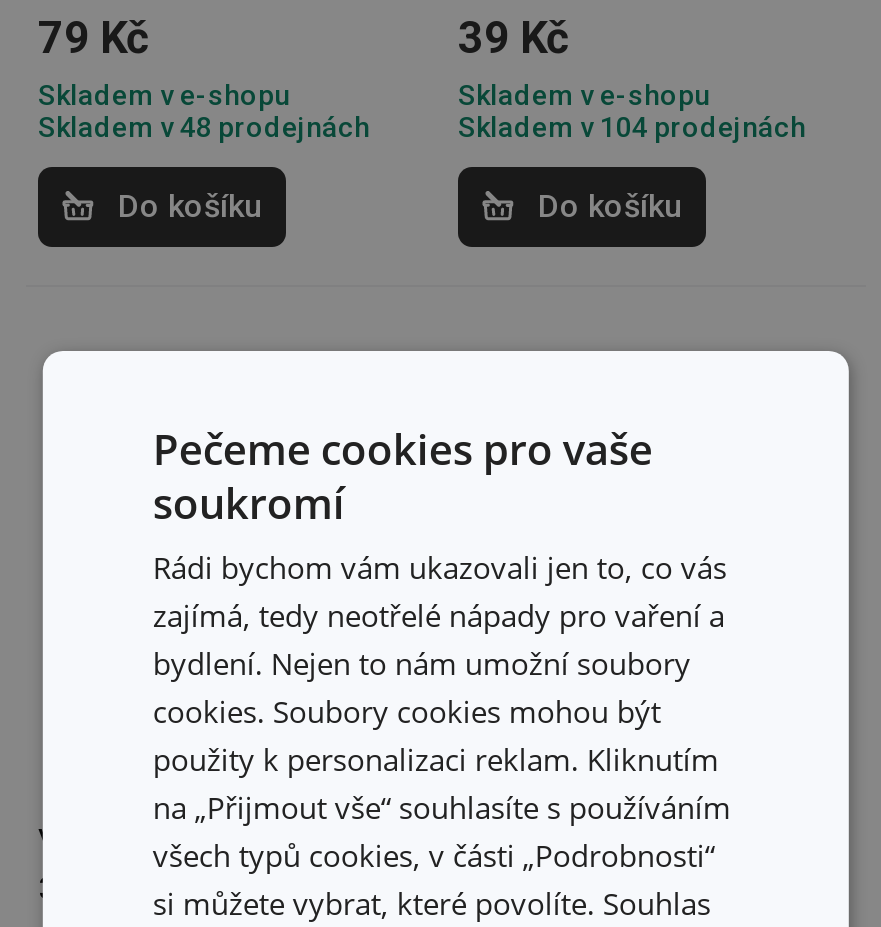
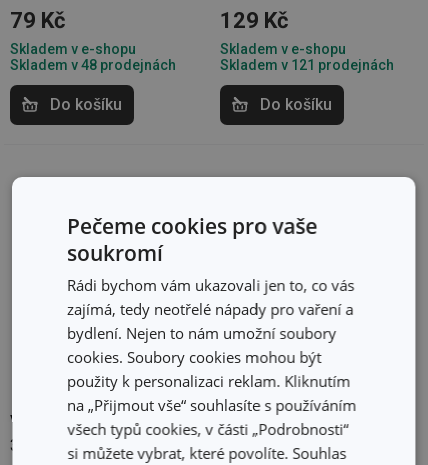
[458,13,568,63] 39 Kč -> [220,8,288,33] 129 Kč
[458,111,806,143] Skladem v 104 prodejnách -> [220,57,394,73] Skladem v 121 prodejnách

